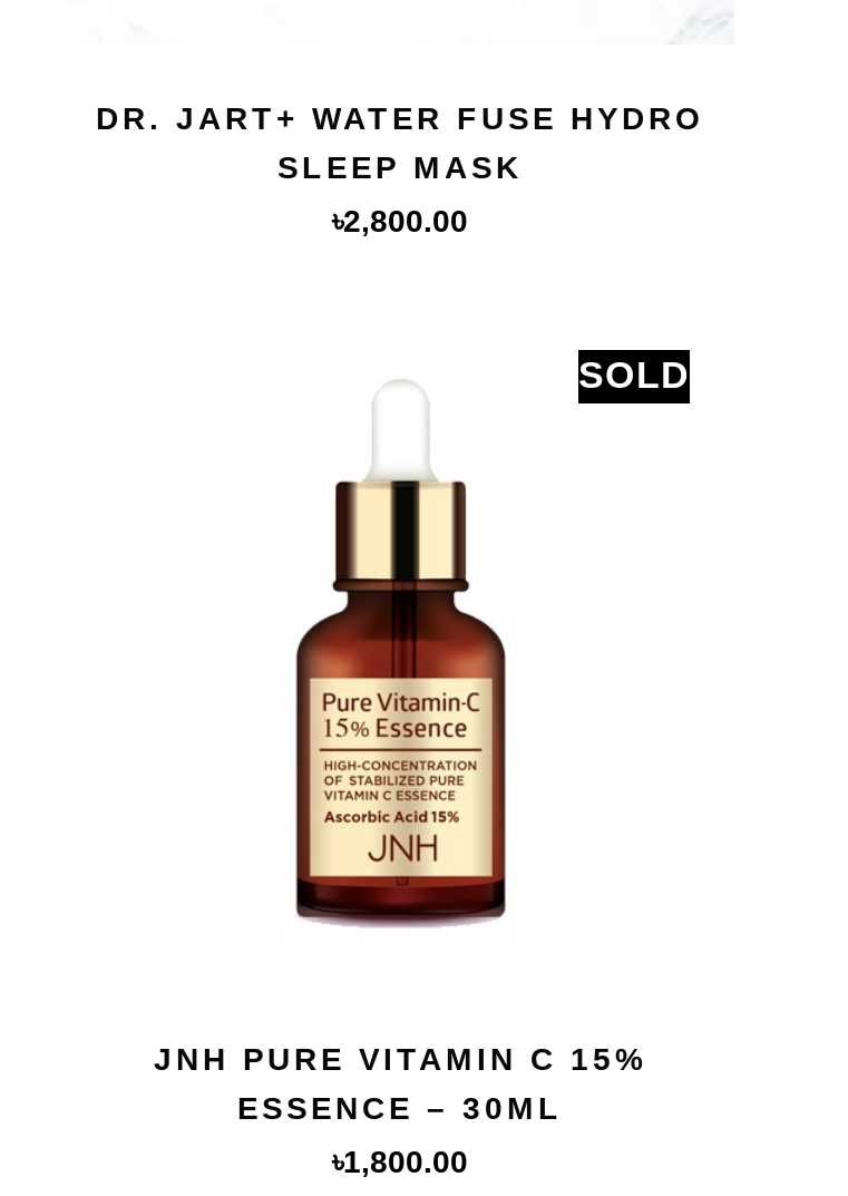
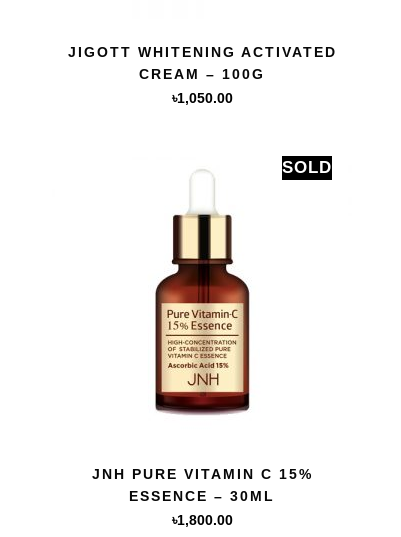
[96,100,704,185] DR. JART+ WATER FUSE HYDRO | SLEEP MASK -> [67,44,336,82] JIGOTT WHITENING ACTIVATED | CREAM – 100G
[332,202,468,238] ৳2,800.00 -> [171,90,232,106] ৳1,050.00

